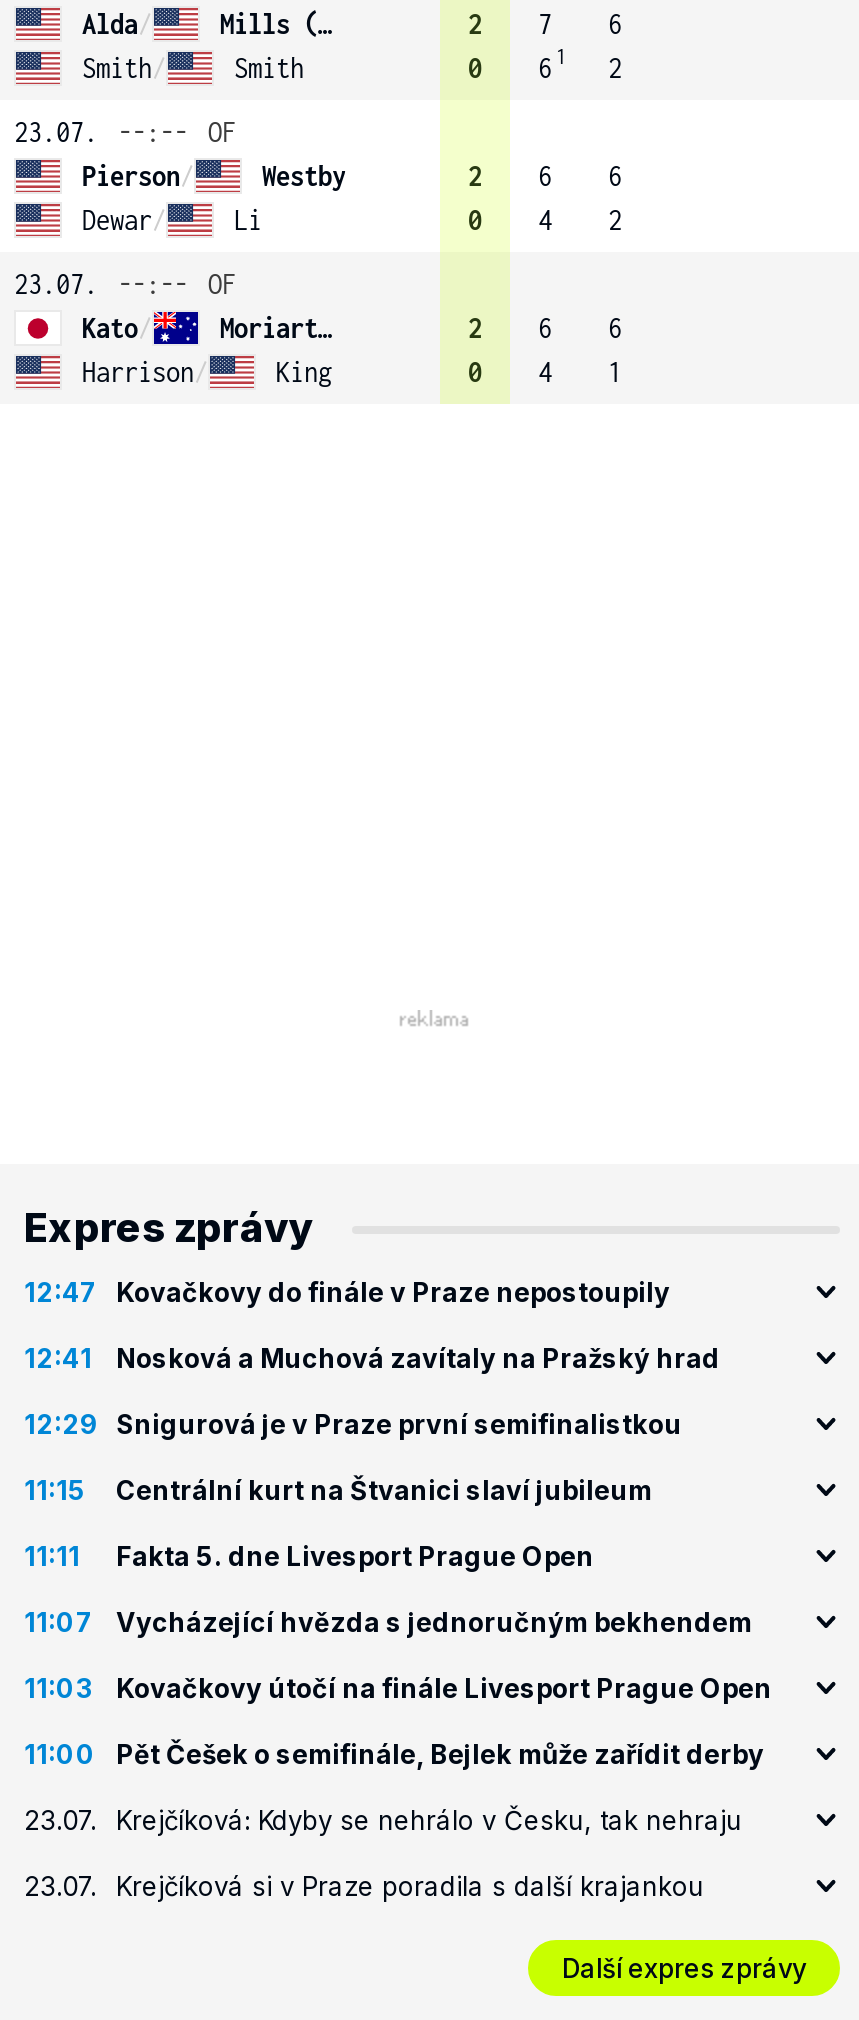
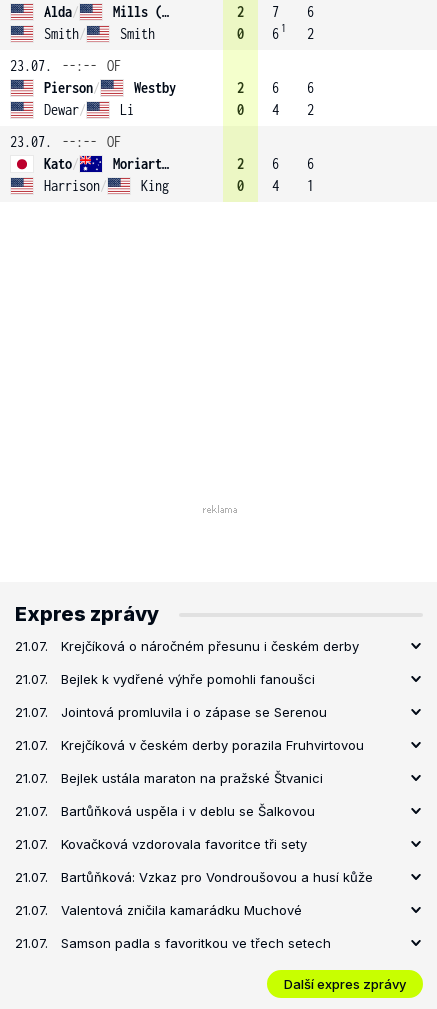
[24,1276,670,1308] 12:47 Kovačkovy do finále v Praze nepostoupily -> [15,638,359,654] 21.07. | Krejčíková o náročném přesunu i českém derby
[24,1342,720,1374] 12:41 | Nosková a Muchová zavítaly na Pražský hrad -> [15,671,315,687] 21.07. | Bejlek k vydřené výhře pomohli fanoušci
[24,1408,682,1440] 12:29 Snigurová je v Praze první semifinalistkou -> [15,704,327,720] 21.07. | Jointová promluvila i o zápase se Serenou
[24,1474,652,1506] 11:15 | Centrální kurt na Štvanici slaví jubileum -> [15,737,364,753] 21.07. | Krejčíková v českém derby porazila Fruhvirtovou
[24,1540,594,1572] 11:11 | Fakta 5. dne Livesport Prague Open -> [15,770,323,786] 21.07. | Bejlek ustála maraton na pražské Štvanici
[24,1606,752,1638] 11:07 | Vycházející hvězda s jednoručným bekhendem -> [15,803,315,819] 21.07. | Bartůňková uspěla i v deblu se Šalkovou
[24,1672,772,1704] 11:03 | Kovačkovy útočí na finále Livesport Prague Open -> [15,836,307,852] 21.07. | Kovačková vzdorovala favoritce tři sety
[24,1738,764,1770] 11:00 | Pět Češek o semifinále, Bejlek může zařídit derby -> [15,869,373,885] 21.07. | Bartůňková: Vzkaz pro Vondroušovou a husí kůže
[24,1804,742,1836] 23.07. | Krejčíková: Kdyby se nehrálo v Česku, tak nehraju -> [15,902,302,918] 21.07. | Valentová zničila kamarádku Muchové
[24,1870,704,1902] 23.07. | Krejčíková si v Praze poradila s další krajankou -> [15,935,331,951] 21.07. | Samson padla s favoritkou ve třech setech

